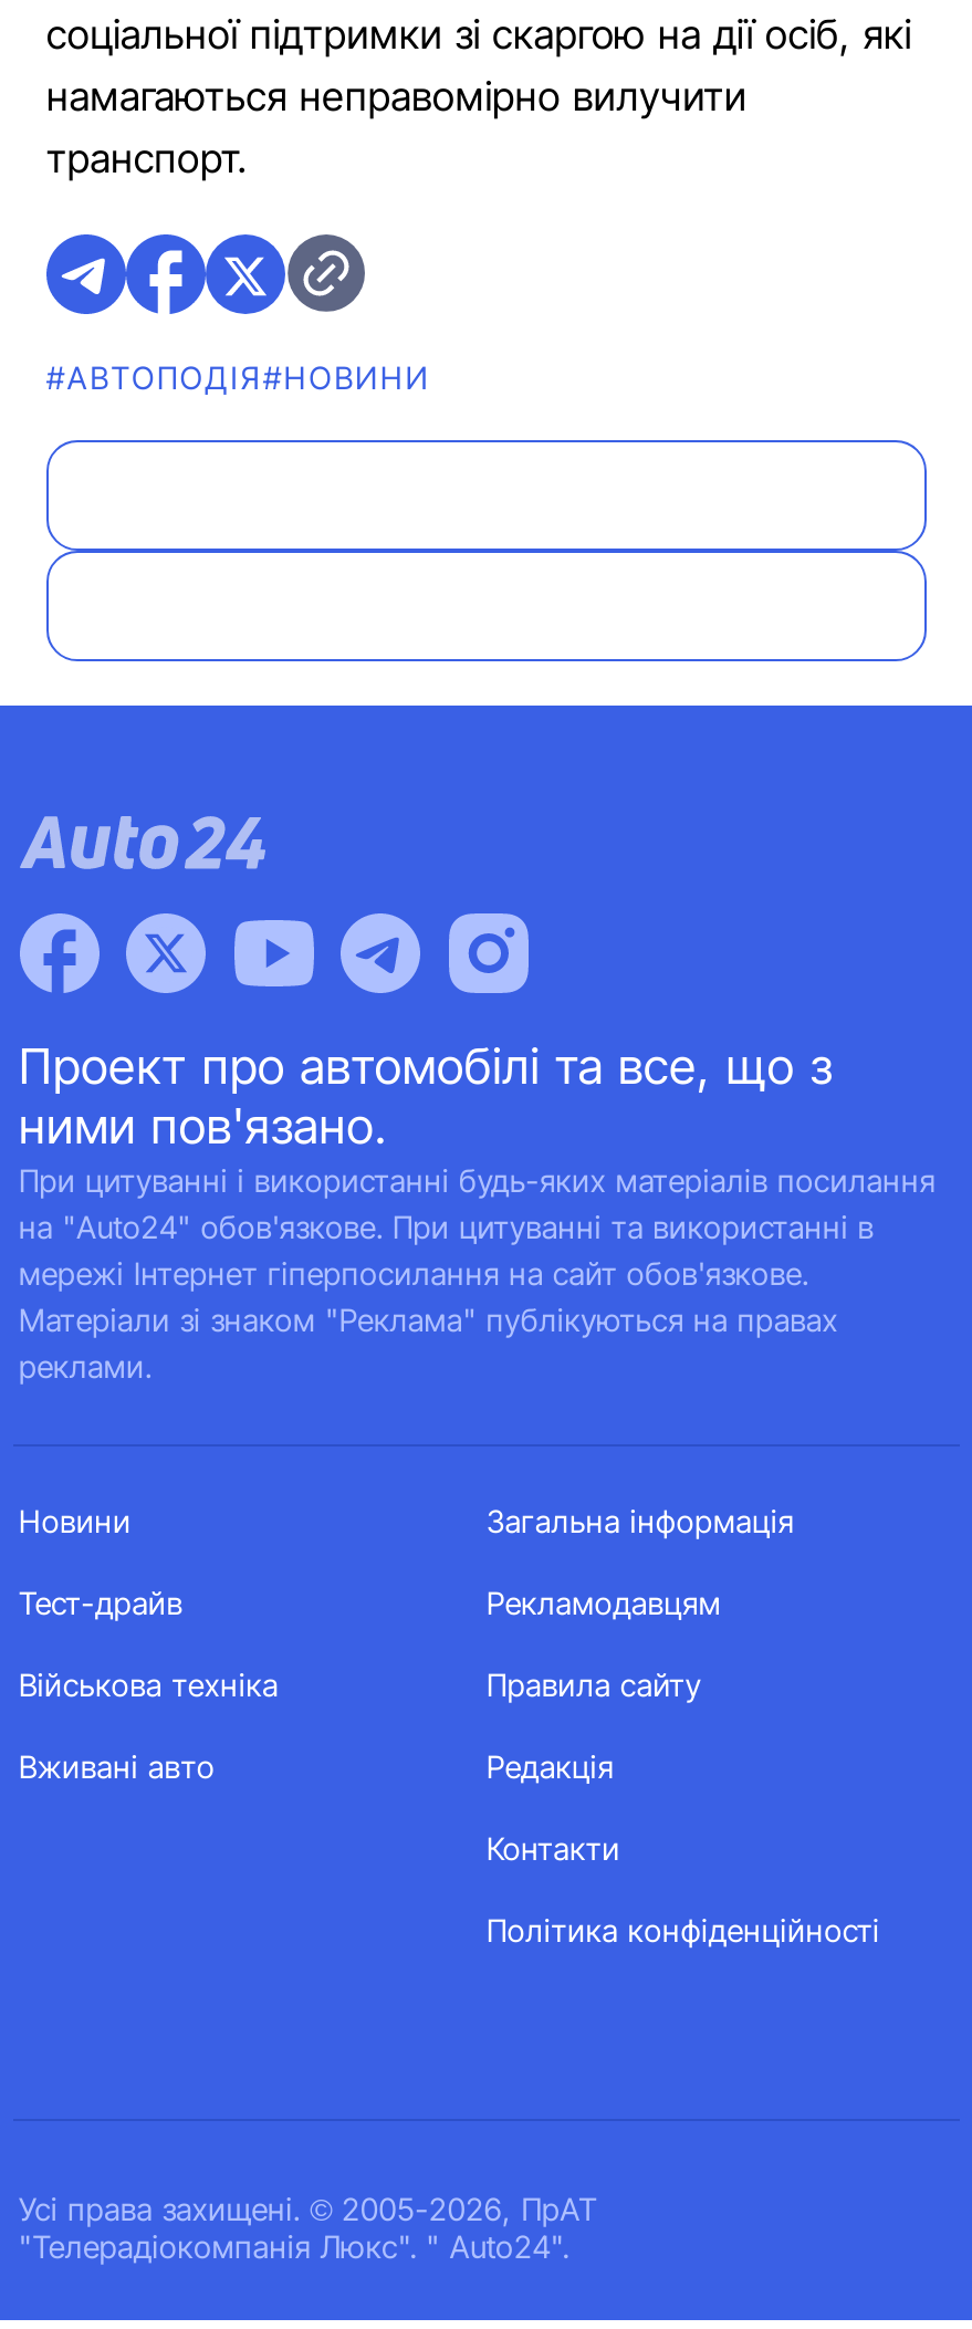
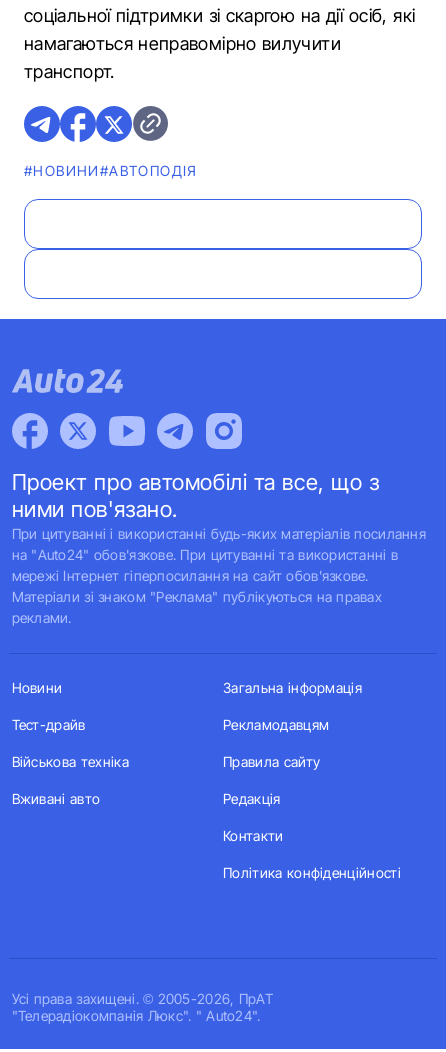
[46,358,431,396] #АВТОПОДІЯ#НОВИНИ -> [24,162,198,179] #НОВИНИ#АВТОПОДІЯ

